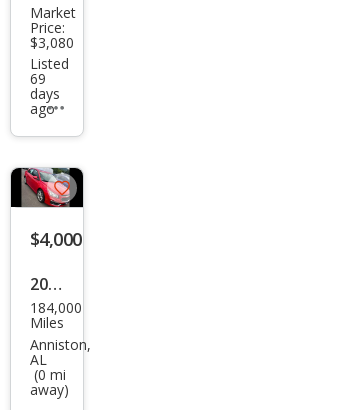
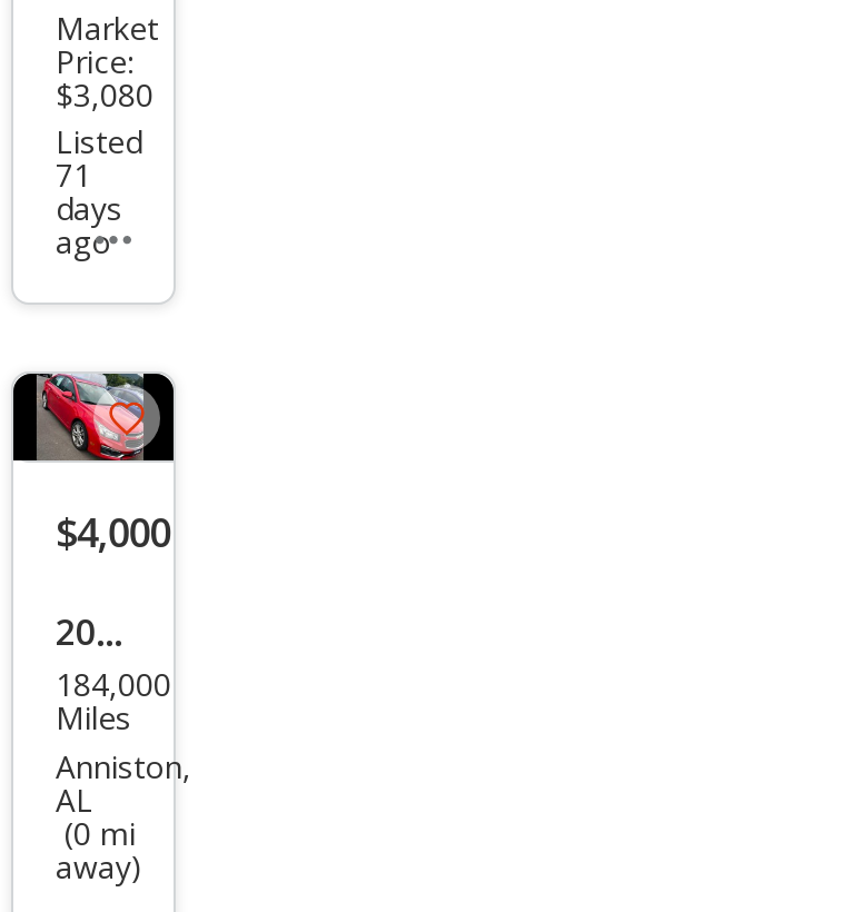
[30,69,46,88] 69 -> [56,153,91,195] 71

